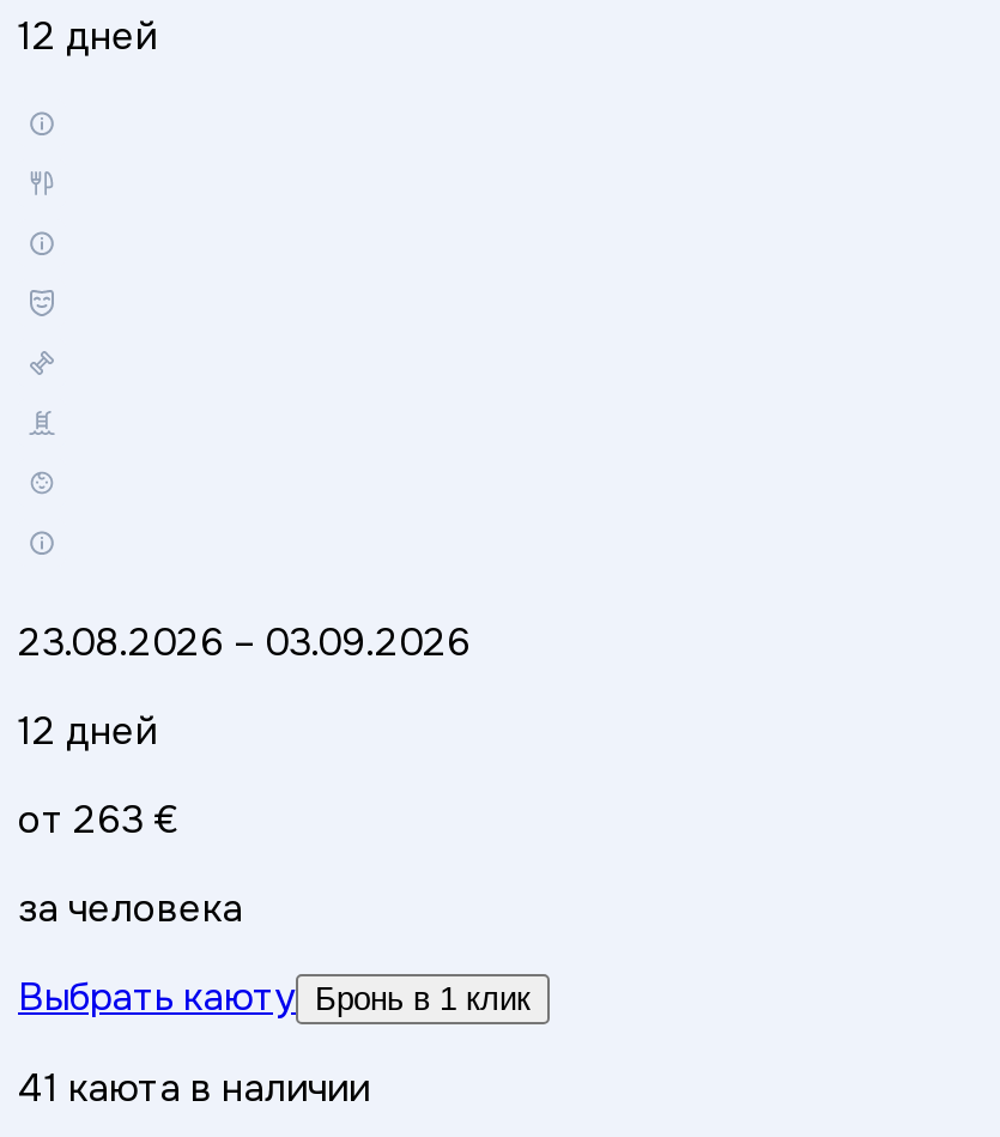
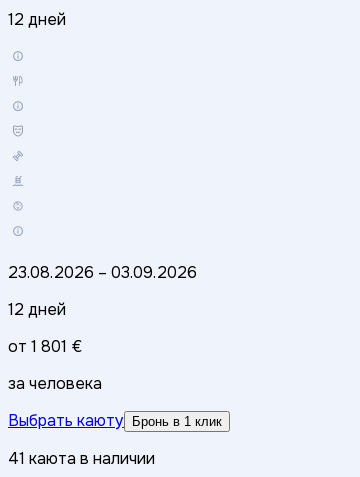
[18,793,178,843] от 263 € -> [8,335,82,356] от 1 801 €

